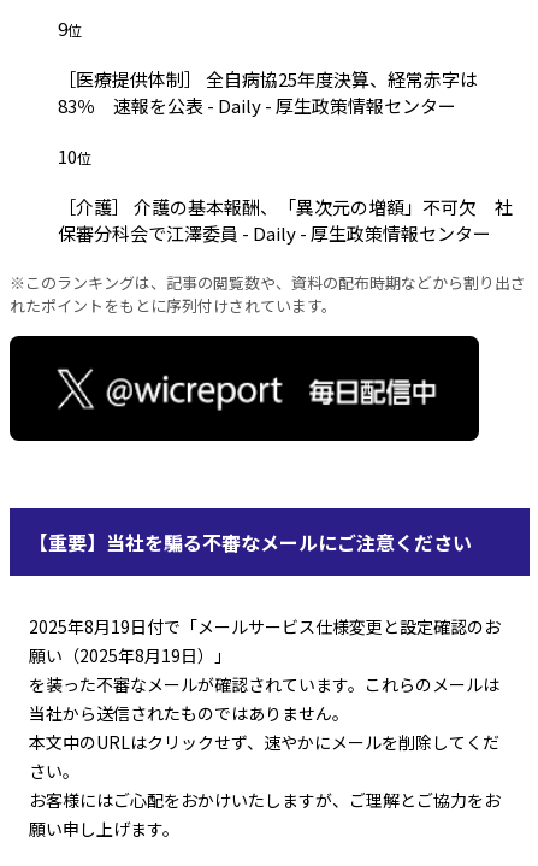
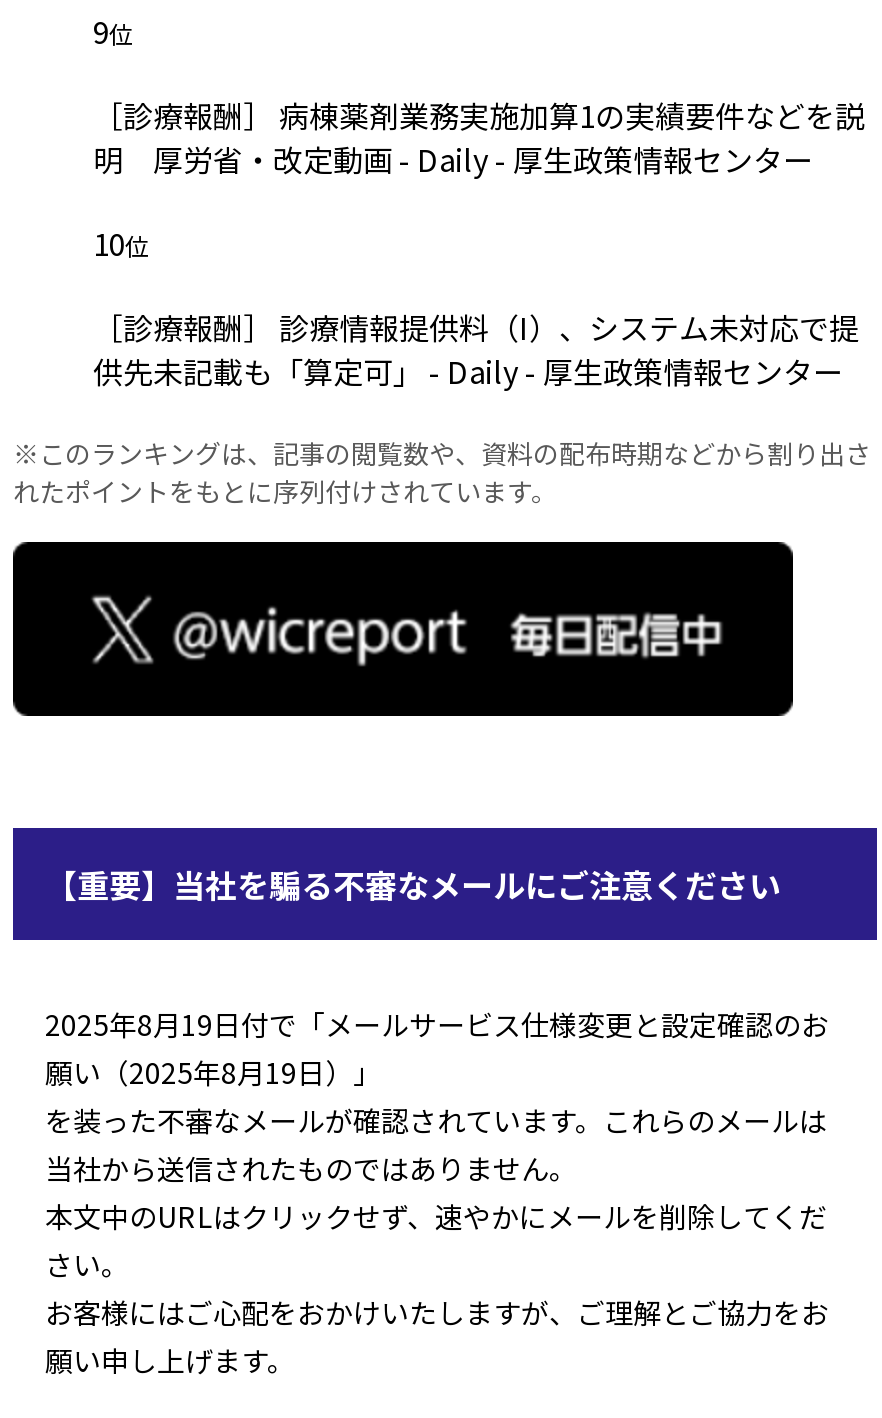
[58,66,478,118] ［医療提供体制］ 全自病協25年度決算、経常赤字は | 83％ 速報を公表 - Daily - 厚生政策情報センター -> [93,94,865,180] ［診療報酬］ 病棟薬剤業務実施加算1の実績要件などを説 | 明 厚労省・改定動画 - Daily - 厚生政策情報センター
[58,194,513,246] ［介護］ 介護の基本報酬、「異次元の増額」不可欠 社 | 保審分科会で江澤委員 - Daily - 厚生政策情報センター -> [93,306,859,392] ［診療報酬］ 診療情報提供料（I）、システム未対応で提 | 供先未記載も「算定可」 - Daily - 厚生政策情報センター

